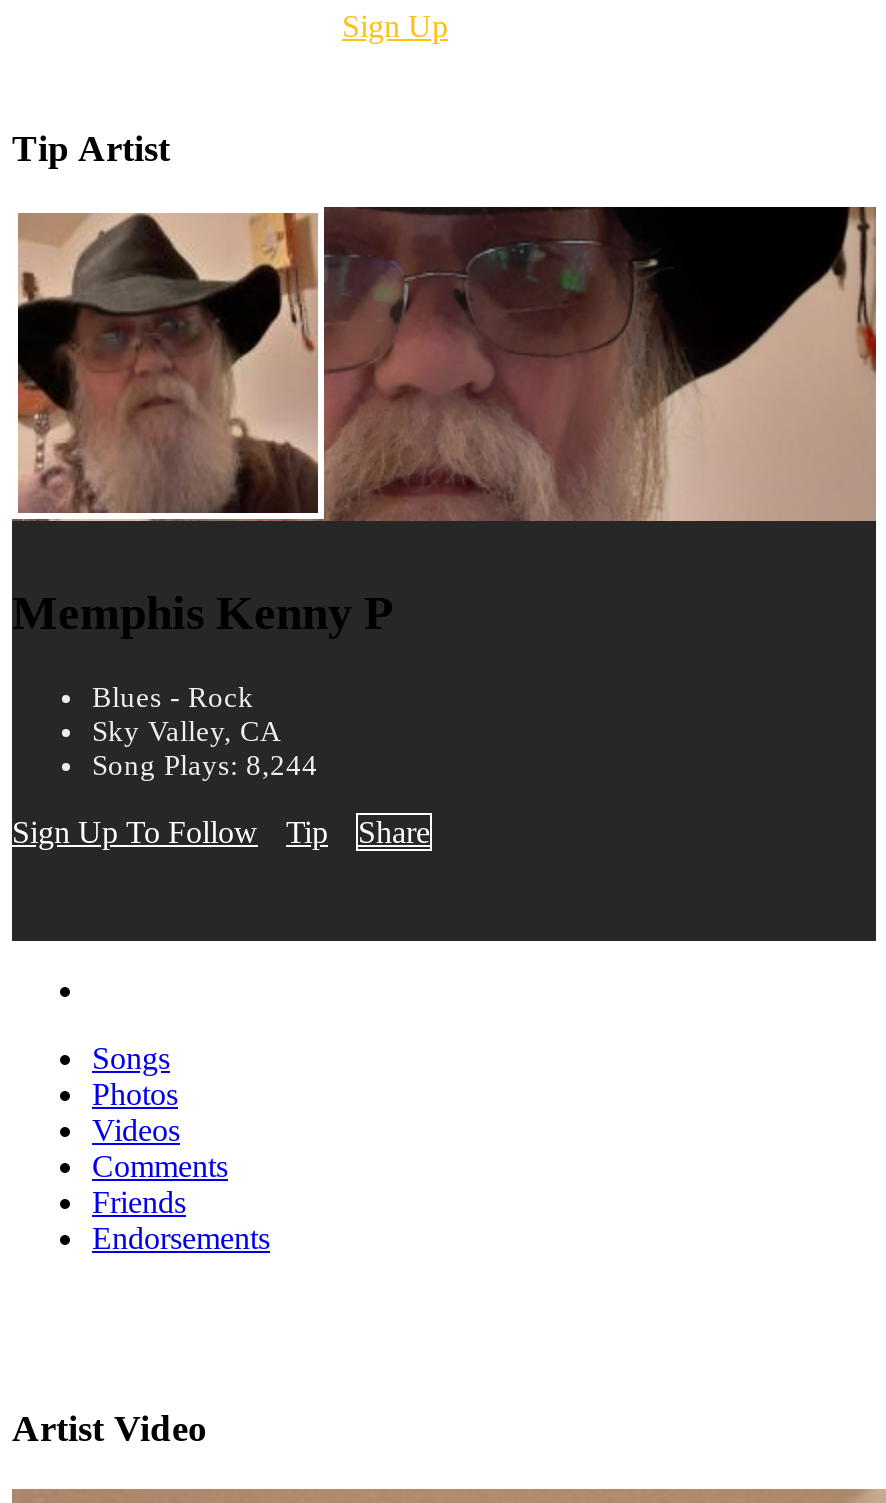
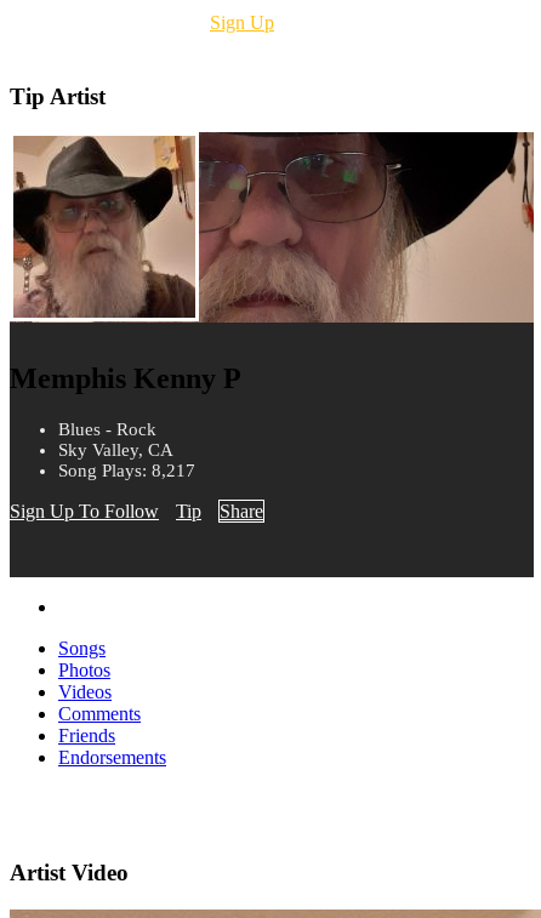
[92,749,318,781] Song Plays: 8,244 -> [58,461,195,480] Song Plays: 8,217

